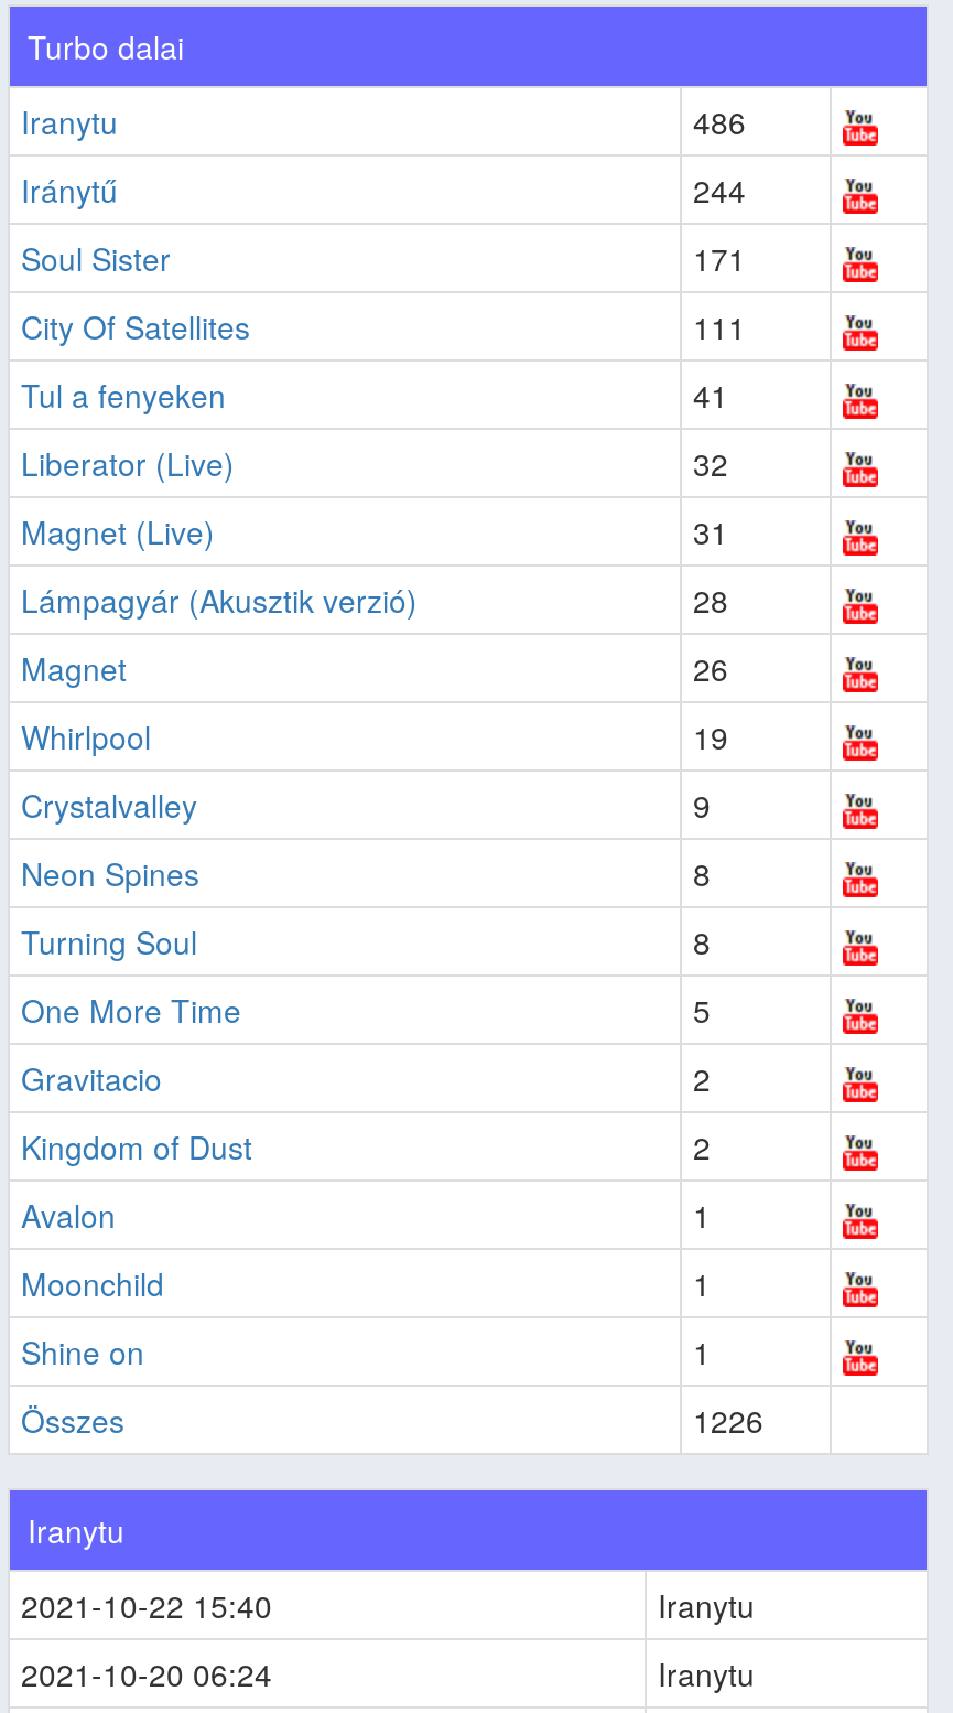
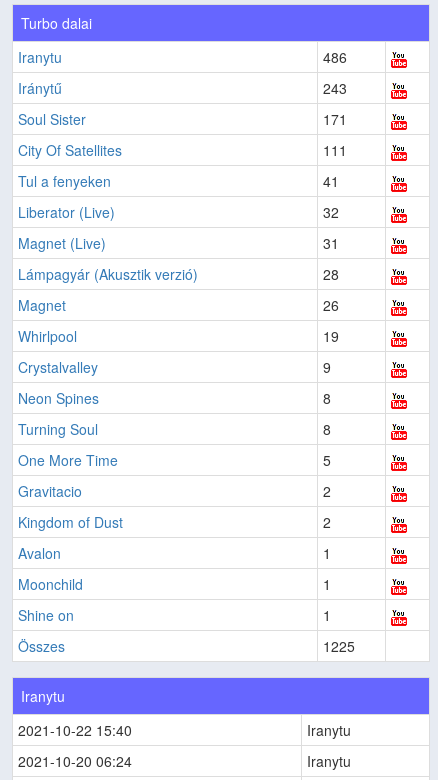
[693,168,746,212] 244 -> [323,78,347,98] 243
[693,1398,764,1442] 1226 -> [323,636,355,656] 1225

